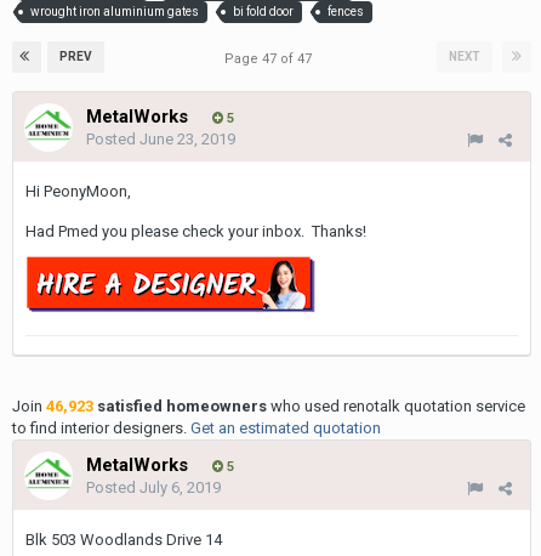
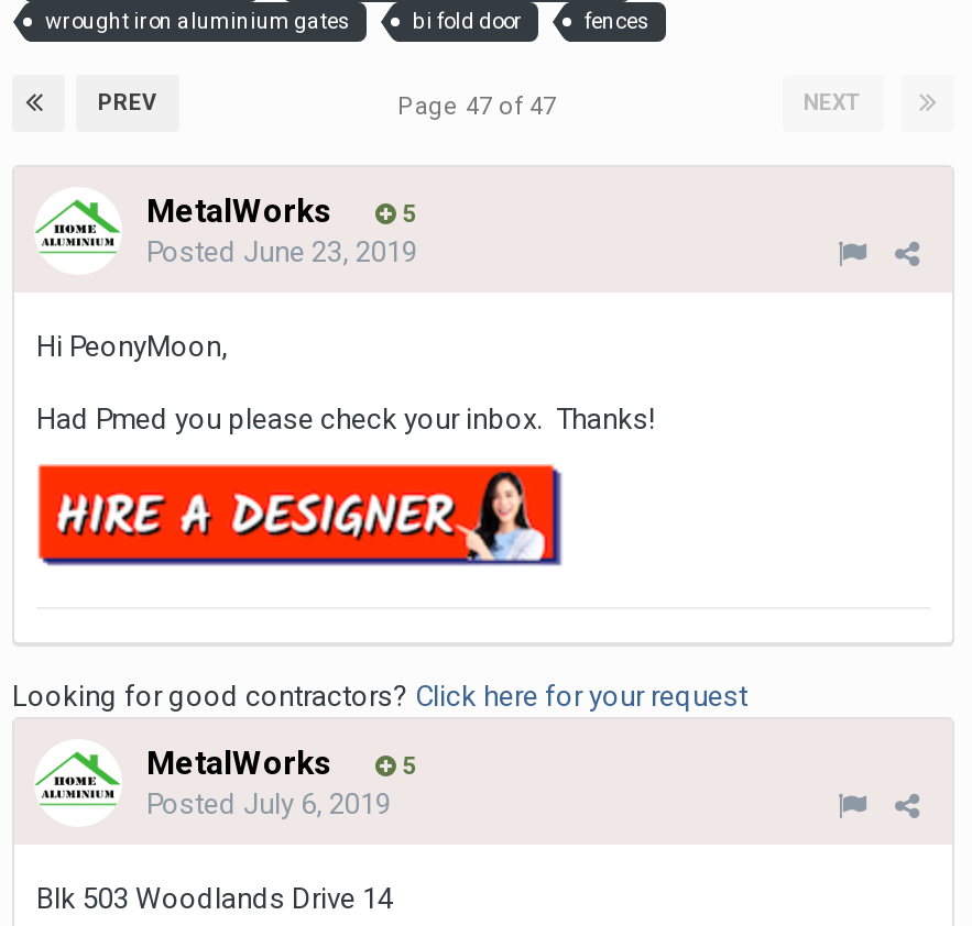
[12,397,525,437] Join 46,923 satisfied homeowners who used renotalk quotation service | to find interior designers. Get an estimated quotation -> [12,680,747,713] Looking for good contractors? Click here for your request

